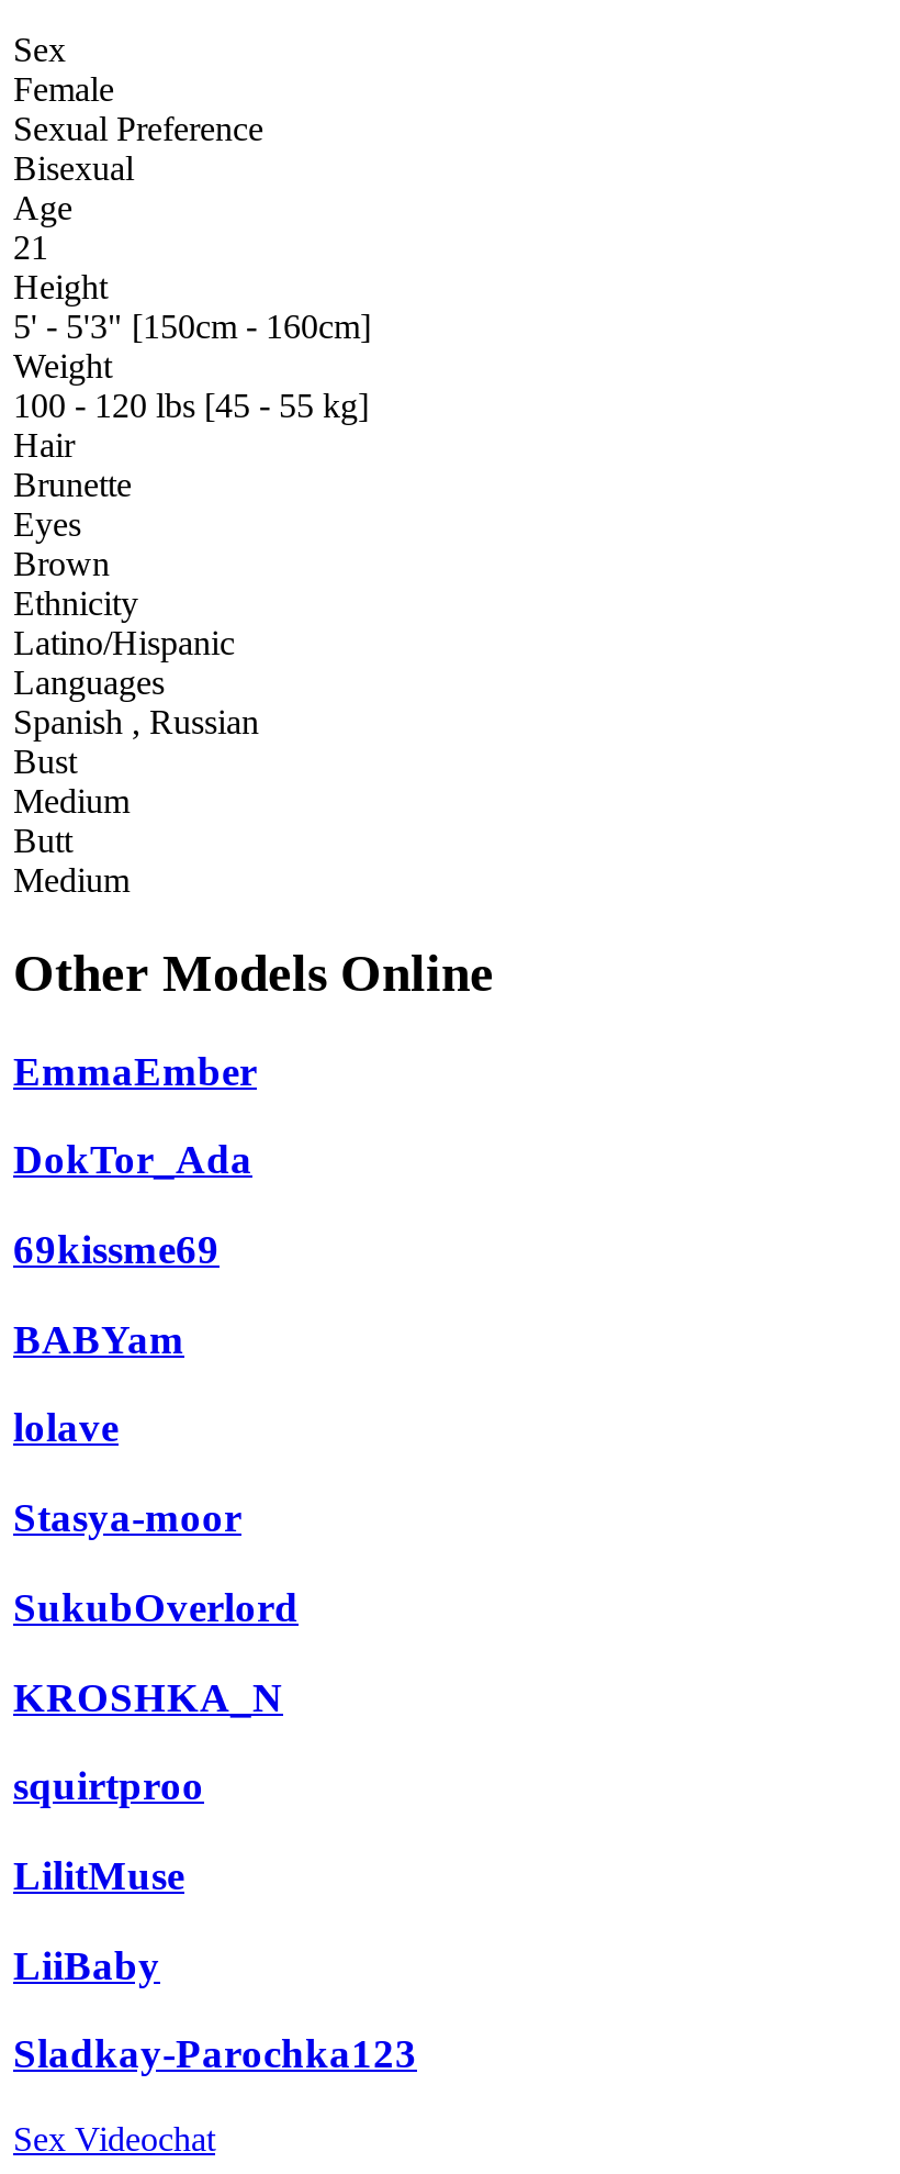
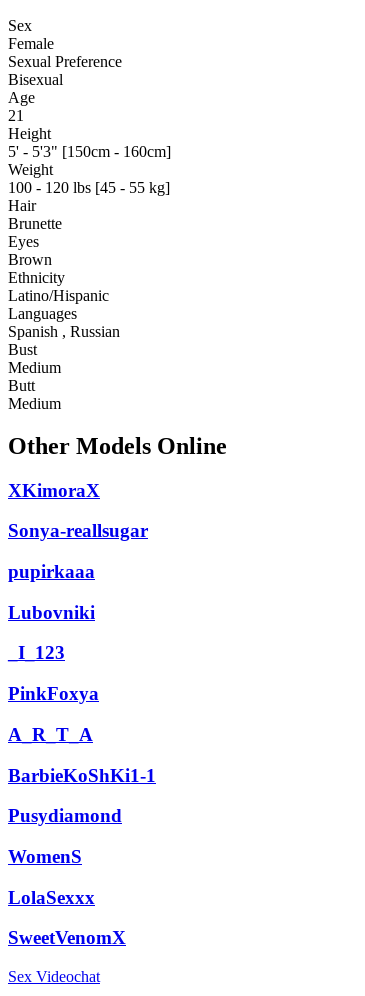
[13,1047,257,1093] EmmaEmber -> [8,479,100,500] XKimoraX
[13,1136,252,1182] DokTor_Ada -> [8,520,148,541] Sonya-reallsugar
[13,1226,220,1272] 69kissme69 -> [8,561,95,582] pupirkaaa
[13,1315,184,1362] BABYam -> [8,602,95,623] Lubovniki
[13,1405,119,1451] lolave -> [8,642,65,663] _I_123
[13,1494,241,1540] Stasya-moor -> [8,683,99,704] PinkFoxya
[13,1584,299,1630] SukubOverlord -> [8,724,93,745] A_R_T_A
[13,1673,283,1719] KROSHKA_N -> [8,764,156,785] BarbieKoShKi1-1
[13,1762,204,1809] squirtproo -> [8,805,122,826] Pusydiamond
[13,1852,184,1898] LilitMuse -> [8,846,82,867] WomenS
[13,1942,160,1988] LiiBaby -> [8,887,95,908] LolaSexxx
[13,2031,417,2077] Sladkay-Parochka123 -> [8,927,126,948] SweetVenomX

